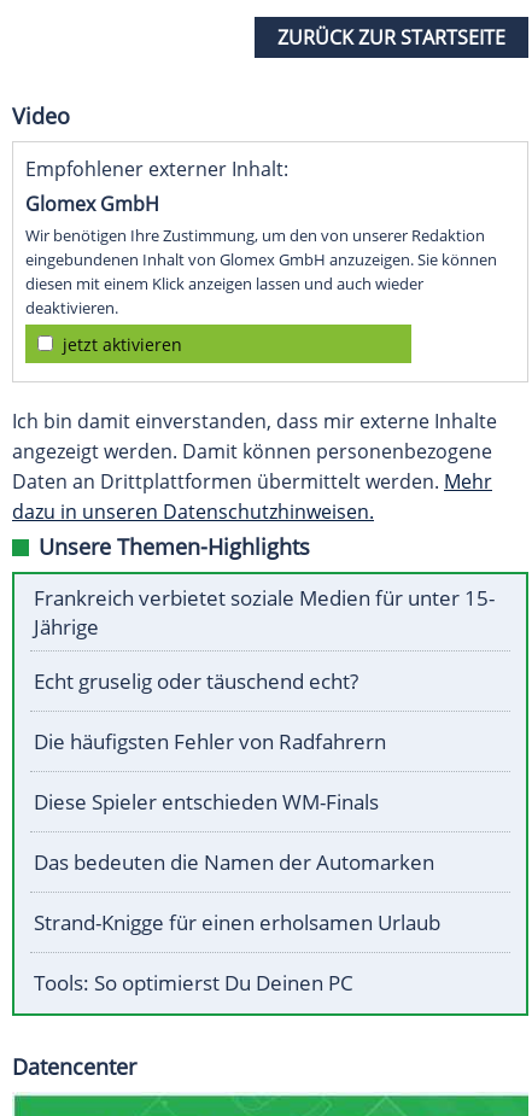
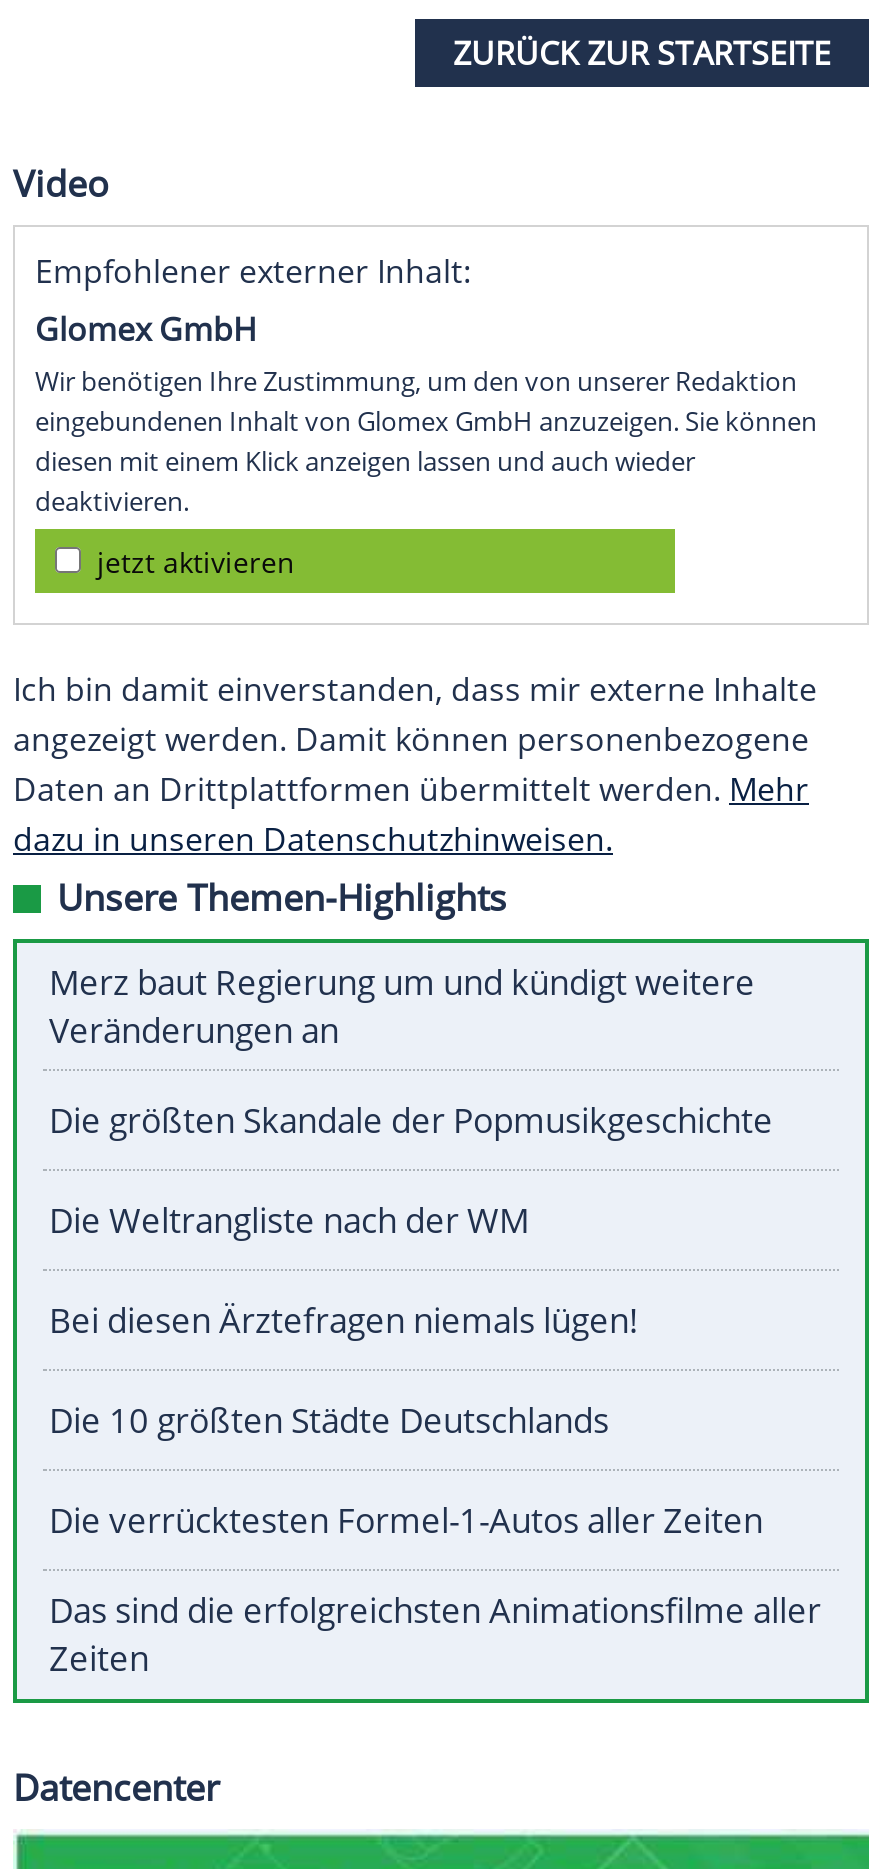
[34,584,495,641] Frankreich verbietet soziale Medien für unter 15- | Jährige -> [49,960,755,1054] Merz baut Regierung um und kündigt weitere | Veränderungen an
[34,668,358,695] Echt gruselig oder täuschend echt? -> [49,1098,773,1144] Die größten Skandale der Popmusikgeschichte
[34,728,386,756] Die häufigsten Fehler von Radfahrern -> [49,1198,529,1244] Die Weltrangliste nach der WM
[34,788,379,816] Diese Spieler entschieden WM-Finals -> [49,1298,639,1344] Bei diesen Ärztefragen niemals lügen!
[34,849,434,876] Das bedeuten die Namen der Automarken -> [49,1398,609,1444] Die 10 größten Städte Deutschlands
[34,909,440,937] Strand-Knigge für einen erholsamen Urlaub -> [49,1498,763,1544] Die verrücktesten Formel-1-Autos aller Zeiten
[34,969,353,997] Tools: So optimierst Du Deinen PC -> [49,1588,821,1682] Das sind die erfolgreichsten Animationsfilme aller | Zeiten

